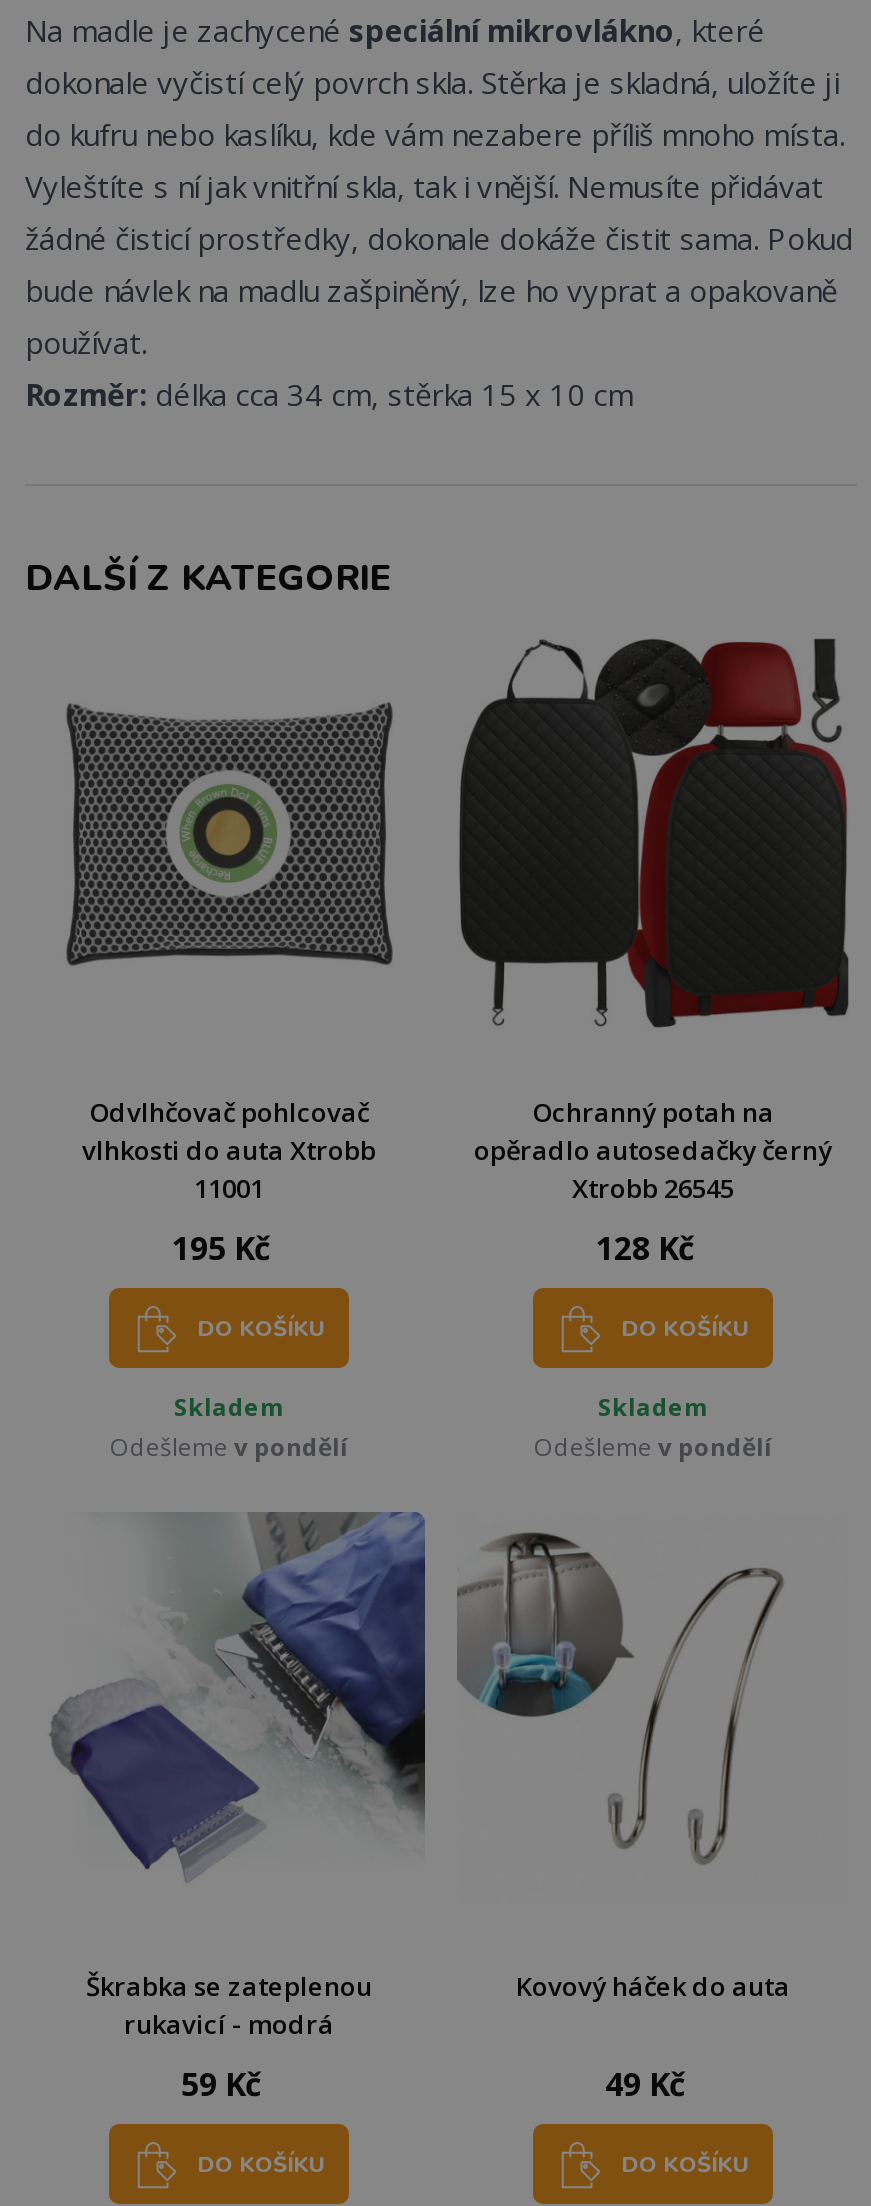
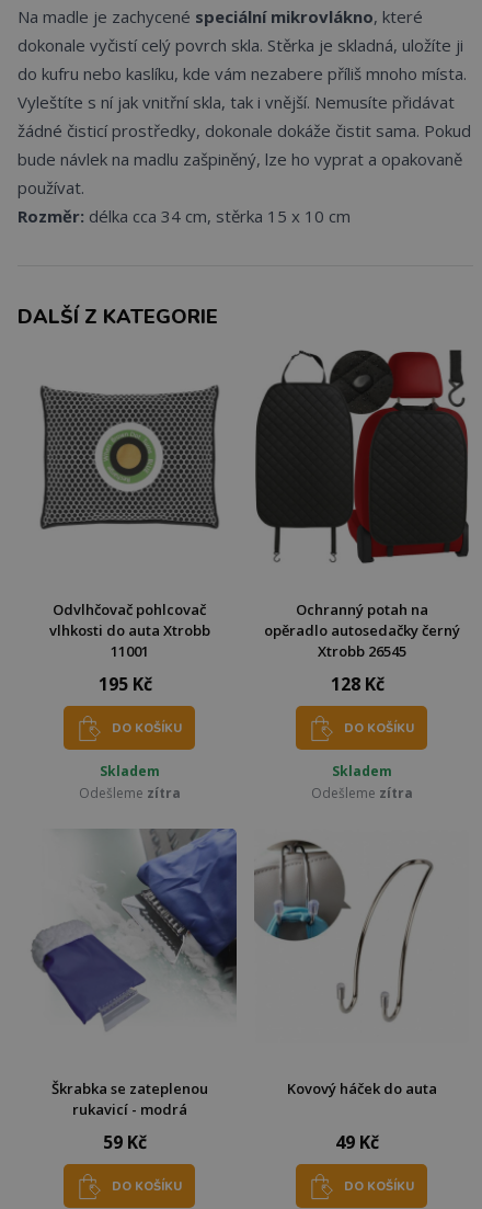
[110,1429,348,1463] Odešleme v pondělí -> [78,783,180,802] Odešleme zítra
[534,1429,772,1463] Odešleme v pondělí -> [311,783,412,802] Odešleme zítra

